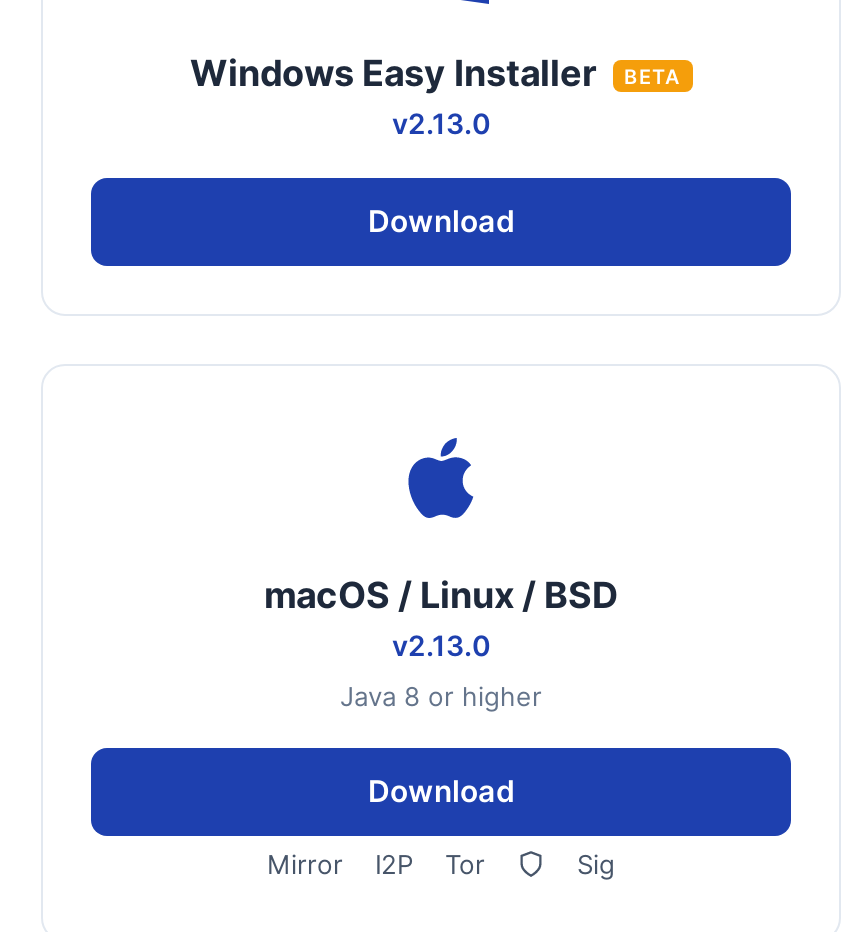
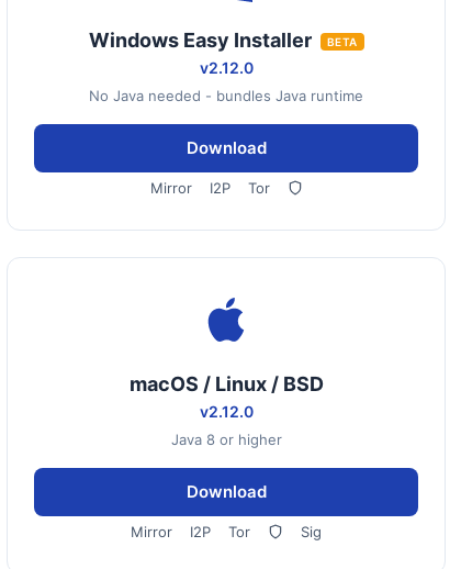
[392,106,490,140] v2.13.0 -> [89,58,363,104] v2.12.0 | No Java needed - bundles Java runtime
none -> [150,179,269,197] Mirror | I2P | Tor
[392,628,490,662] v2.13.0 -> [199,402,253,421] v2.12.0

